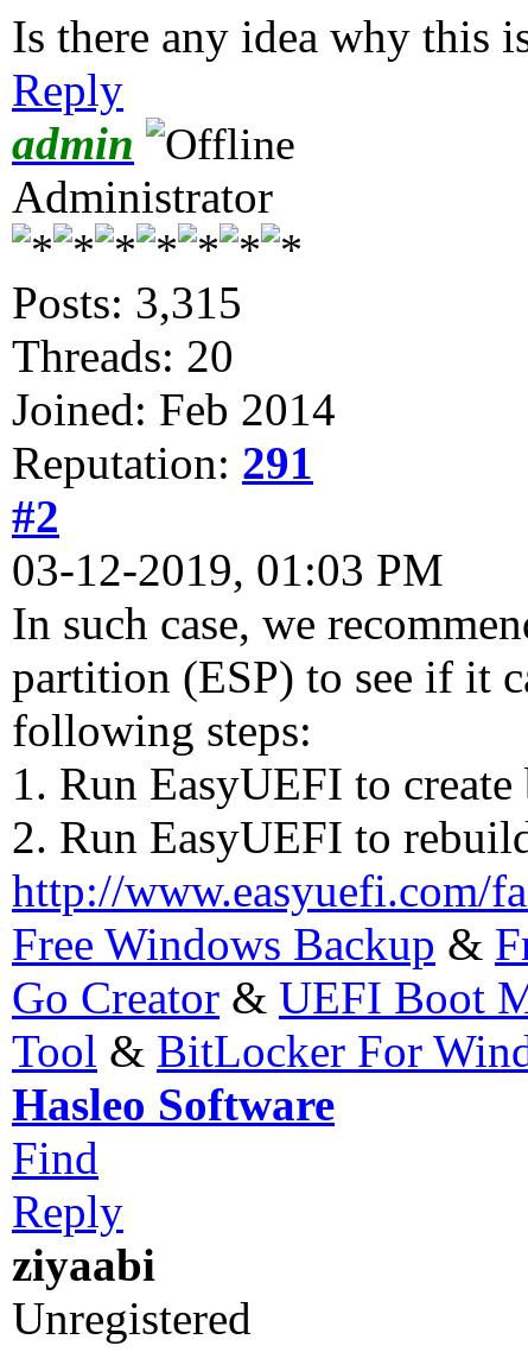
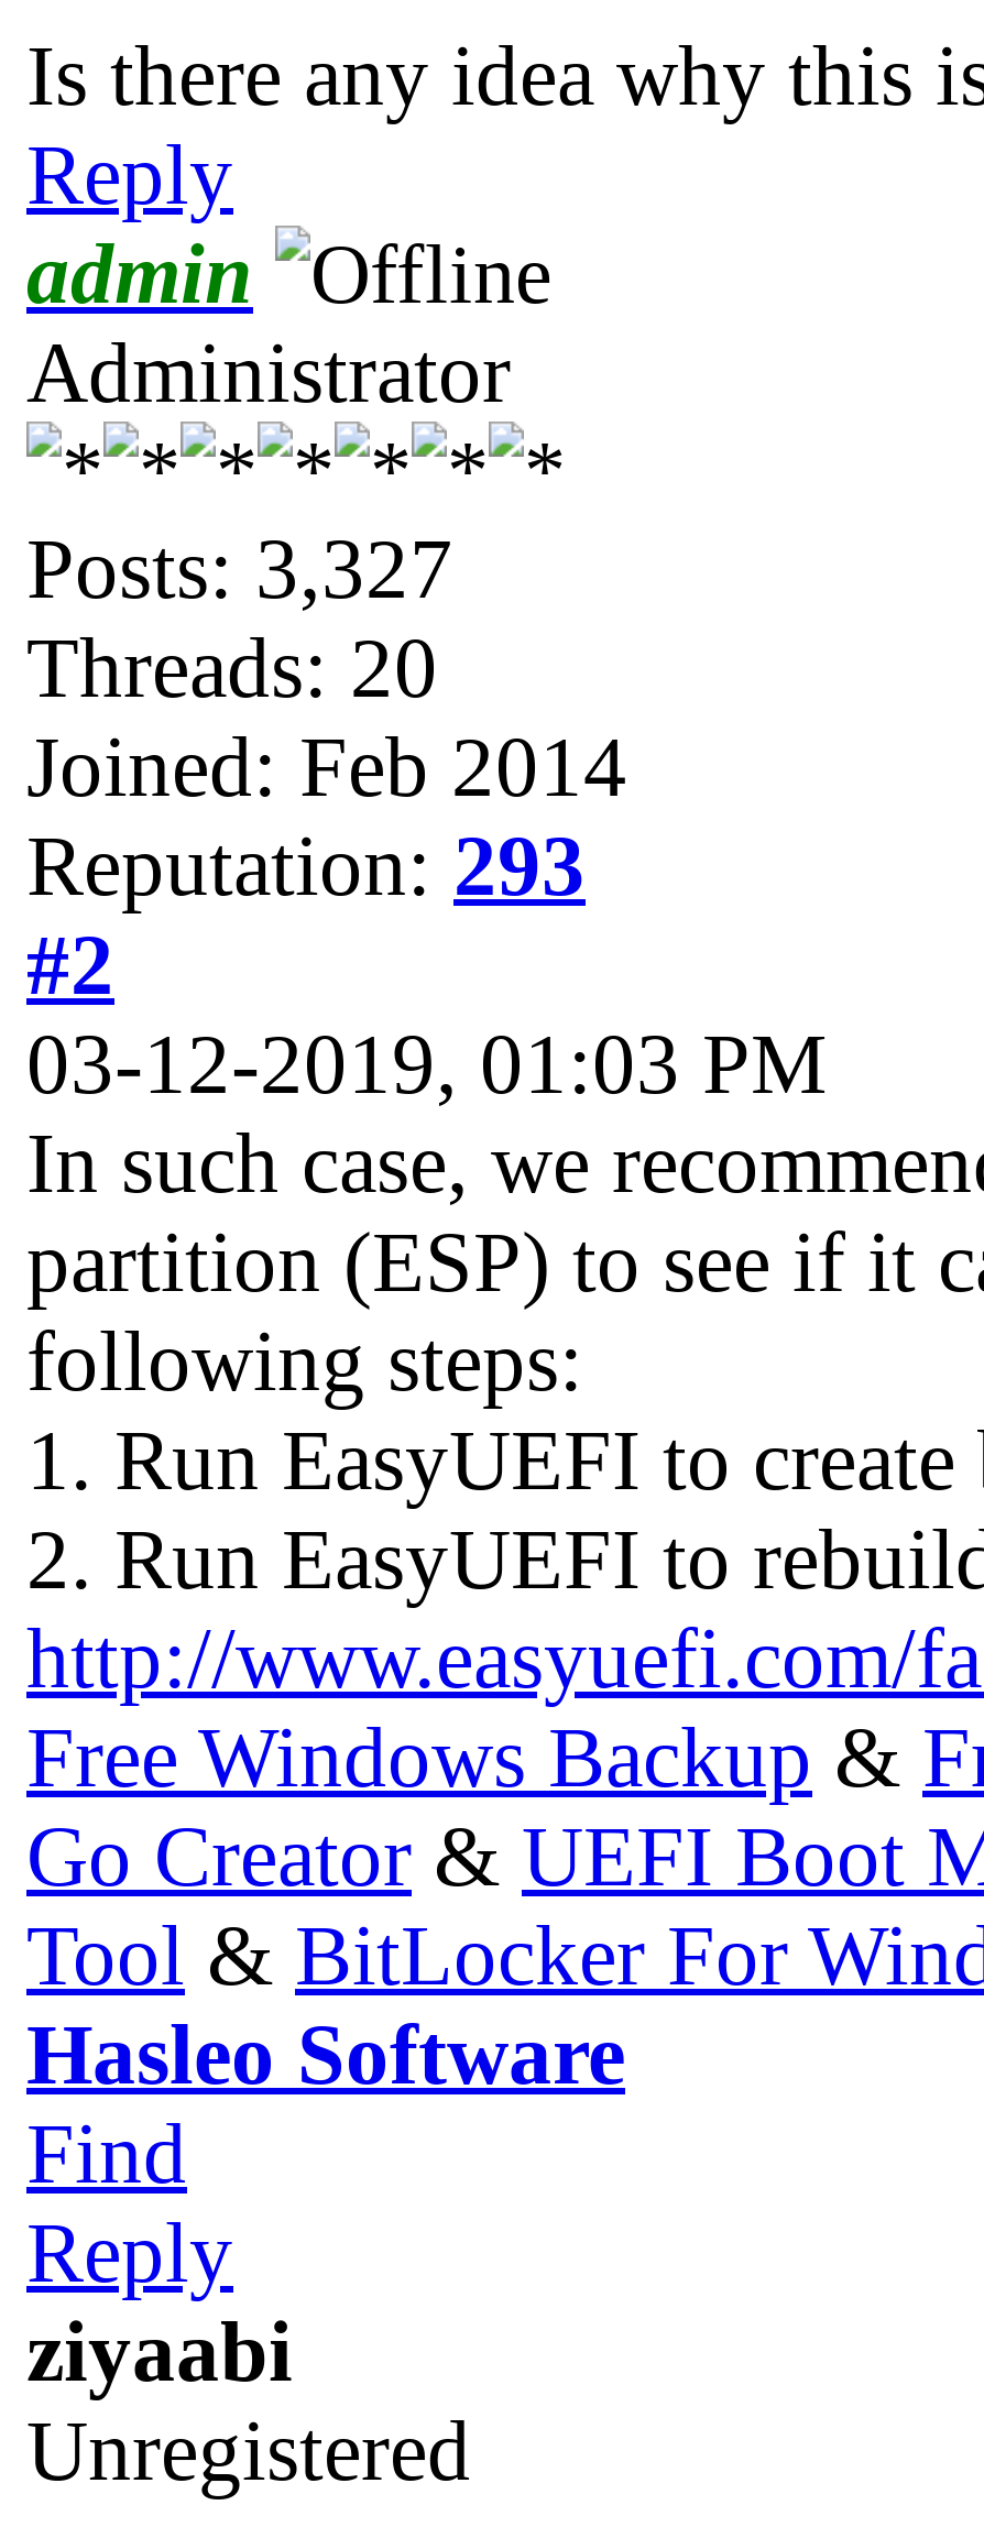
[12,276,242,327] Posts: 3,315 -> [26,520,453,614] Posts: 3,327
[12,437,313,488] Reputation: 291 -> [26,817,586,912] Reputation: 293

